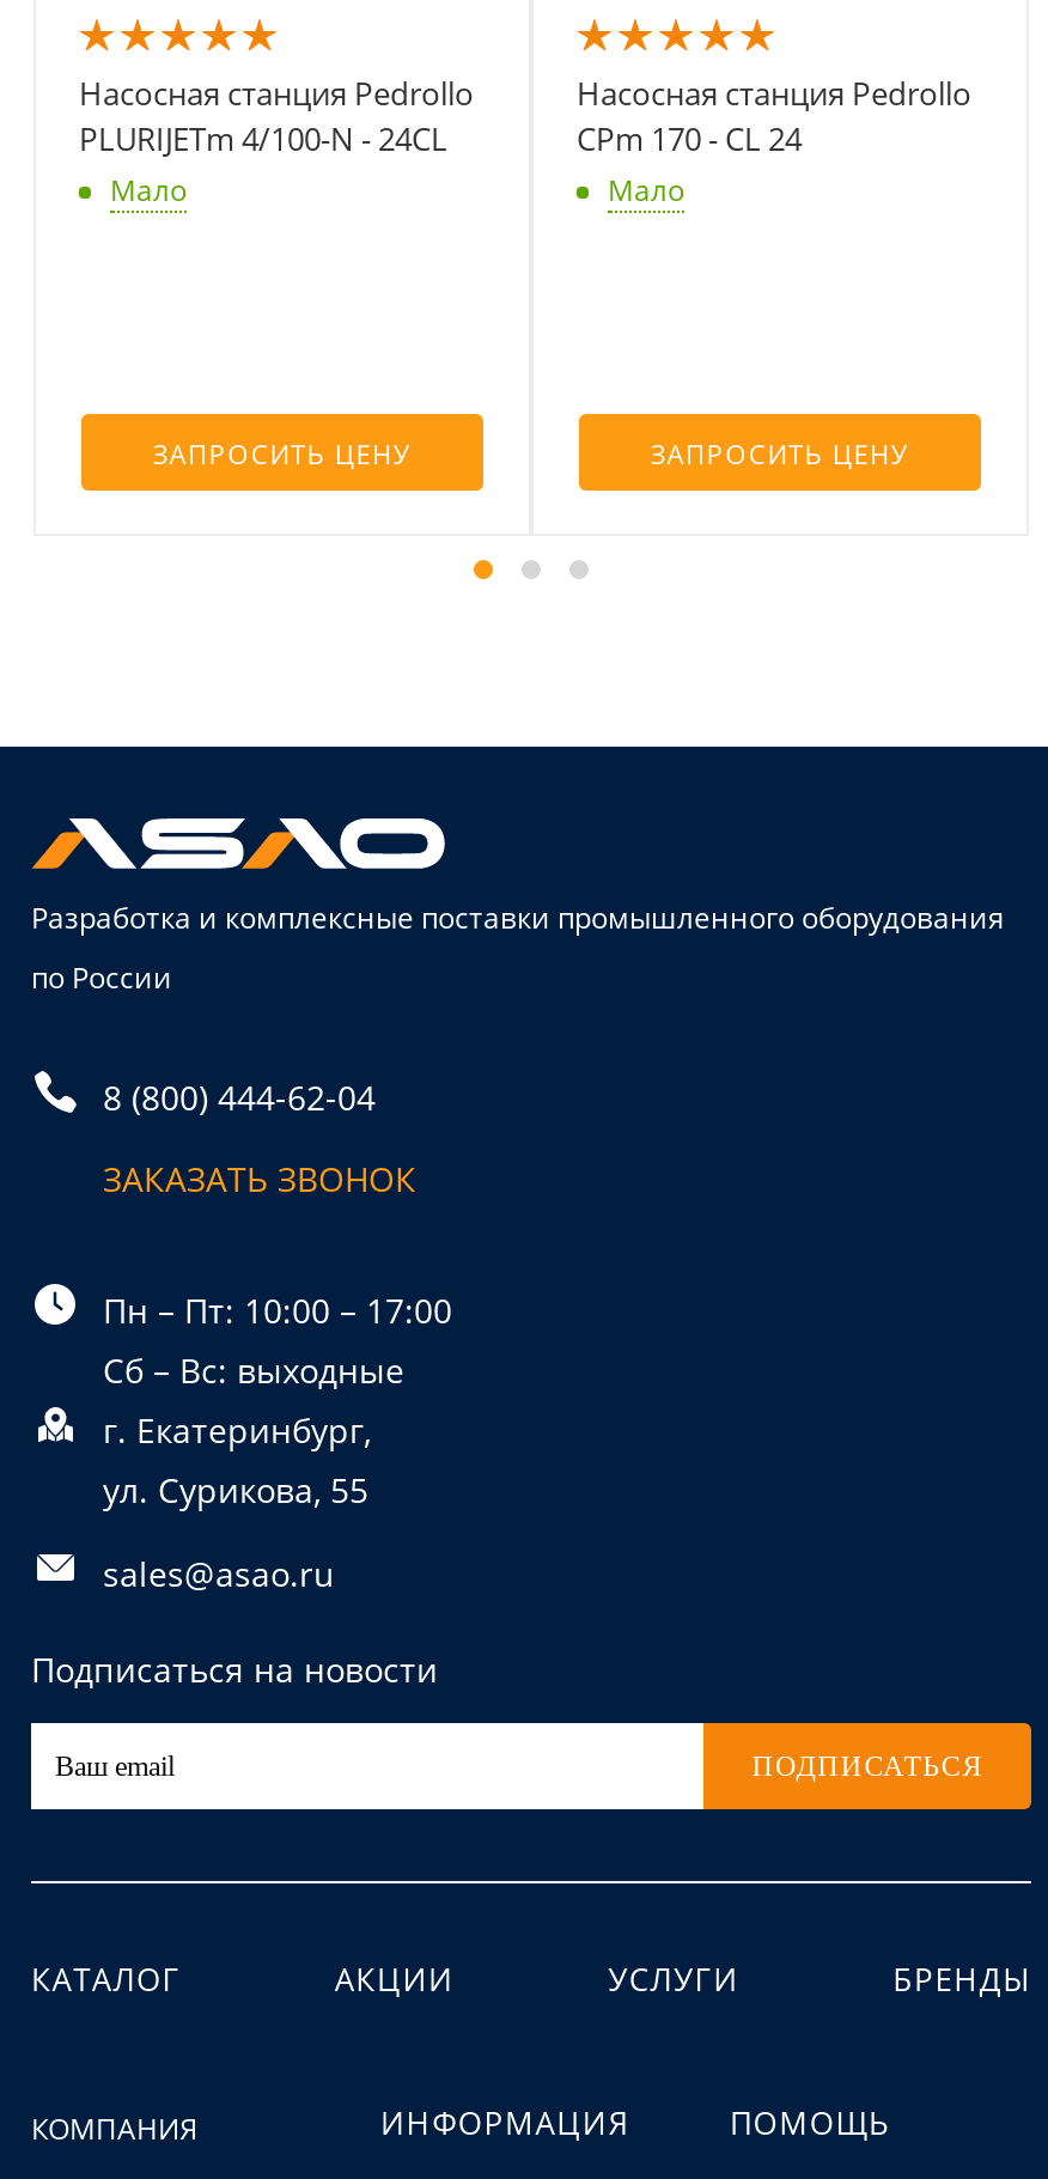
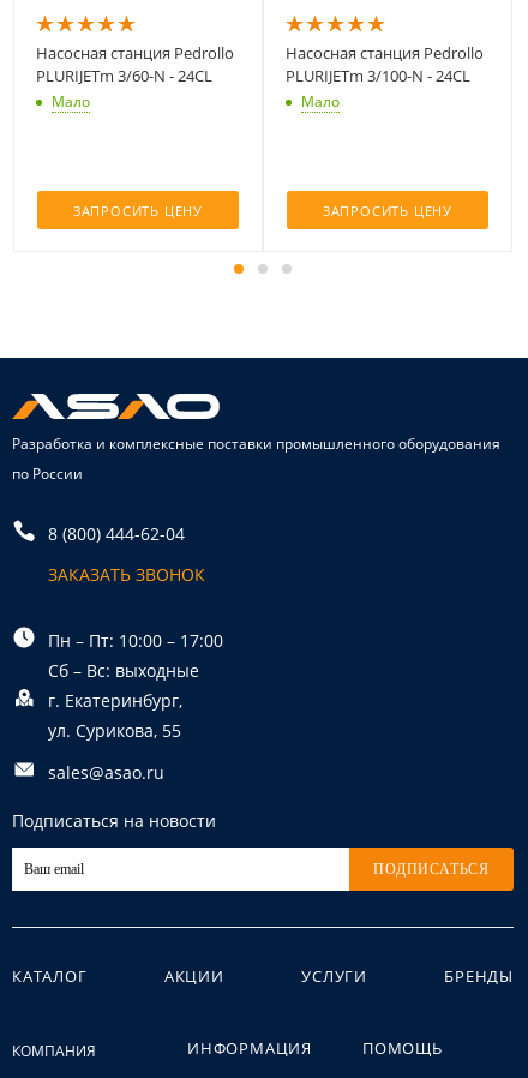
[79,117,447,160] PLURIJETm 4/100-N - 24CL -> [36,65,212,86] PLURIJETm 3/60-N - 24CL
[577,117,802,160] CPm 170 - CL 24 -> [286,65,470,86] PLURIJETm 3/100-N - 24CL

